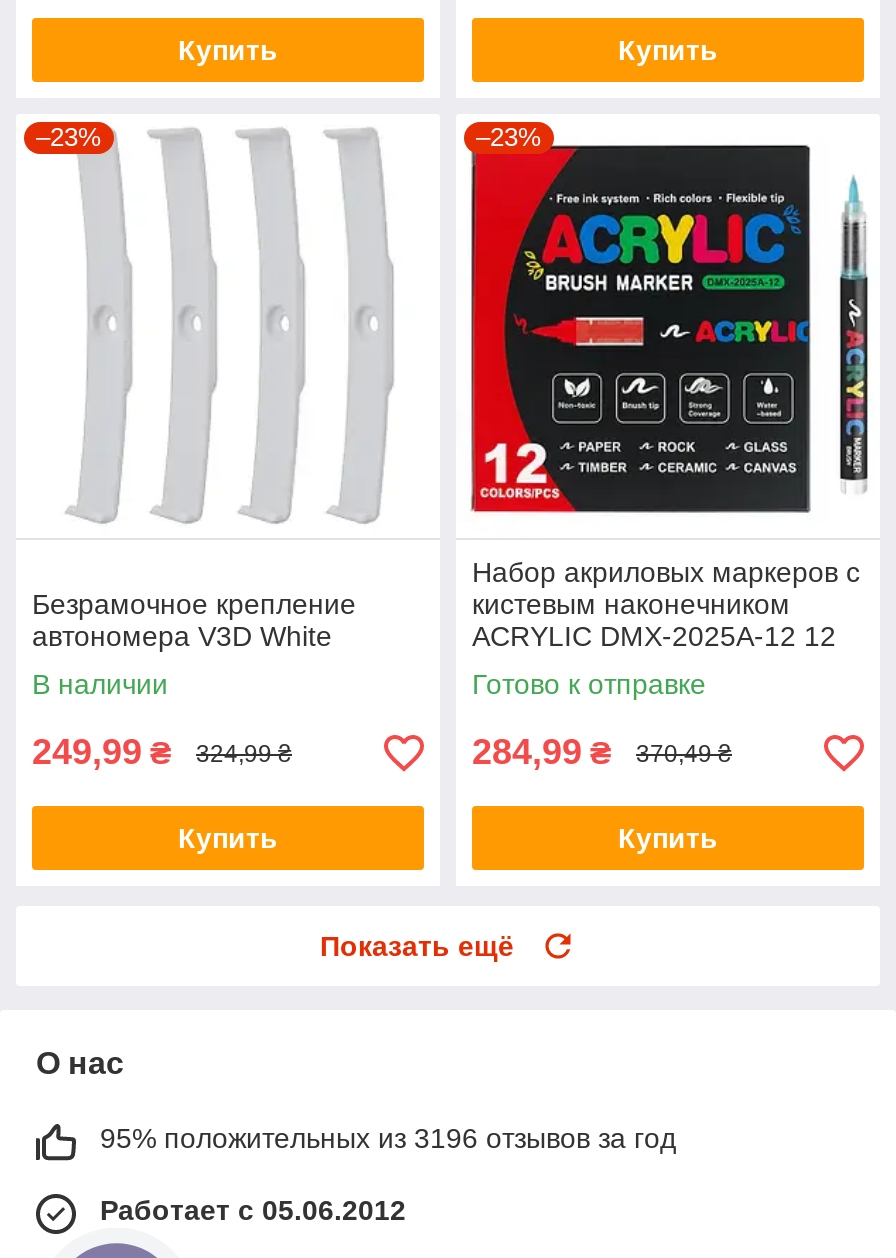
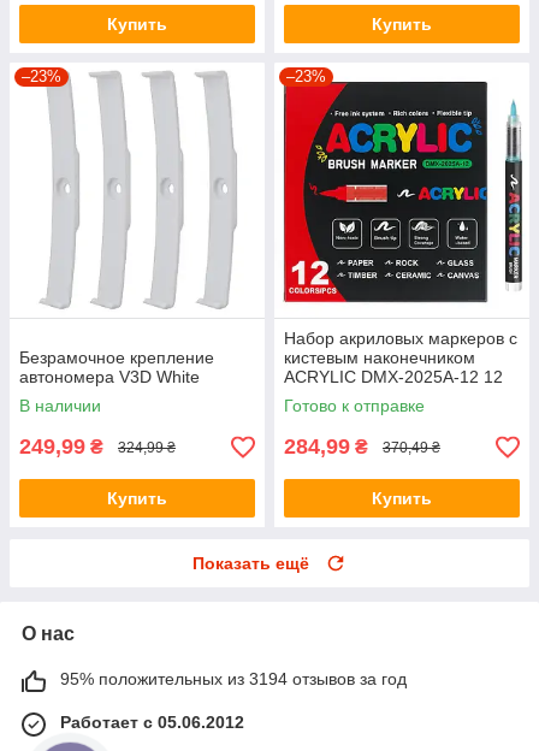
[100,1123,676,1155] 95% положительных из 3196 отзывов за год -> [60,670,407,689] 95% положительных из 3194 отзывов за год

